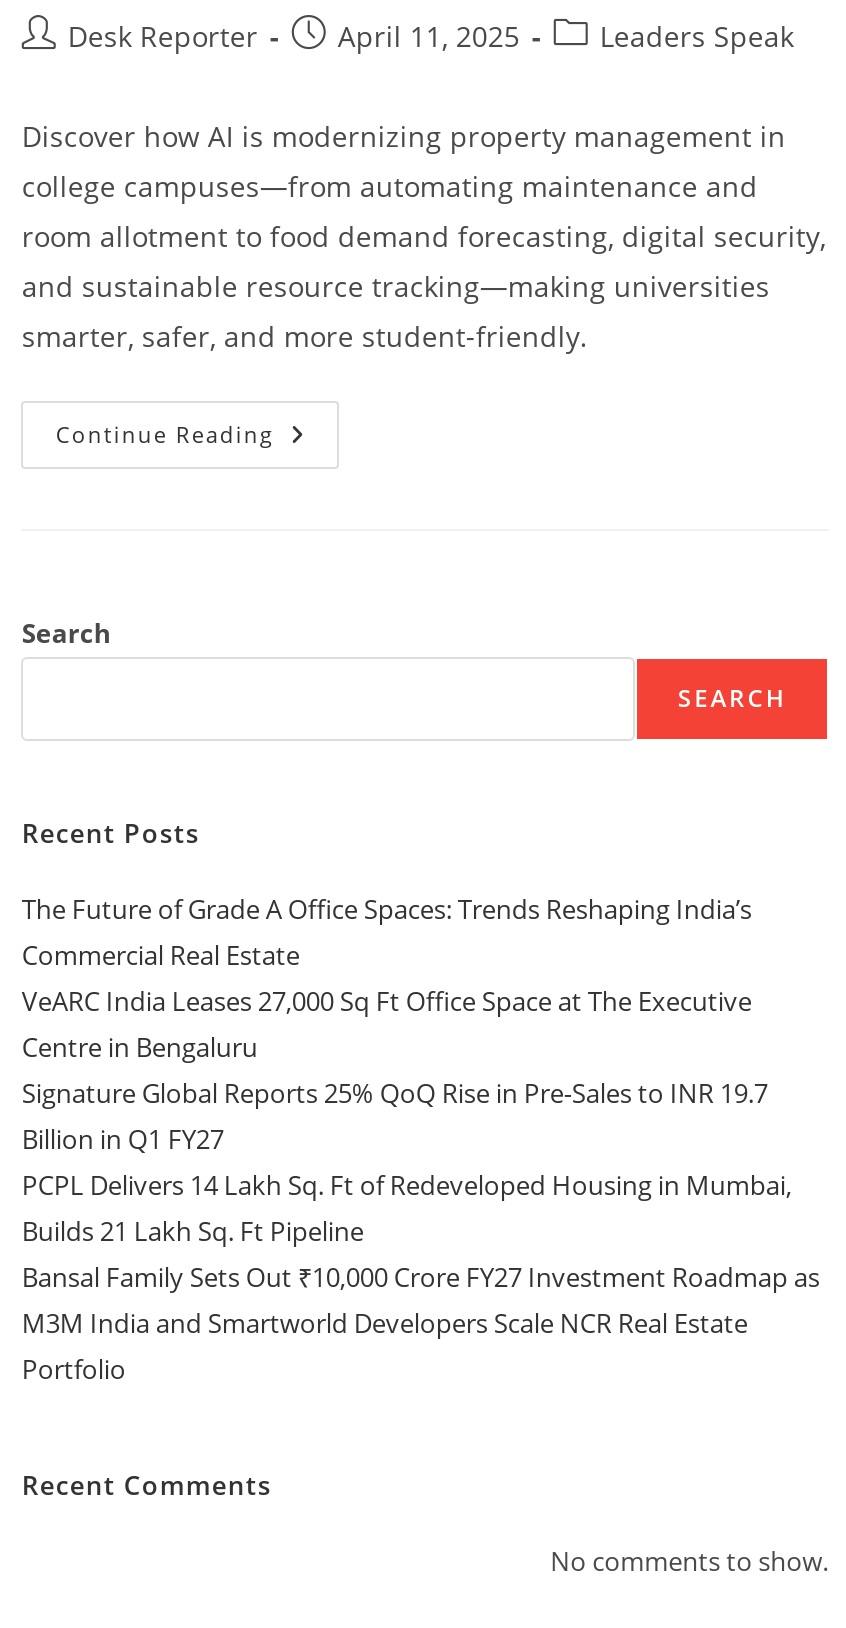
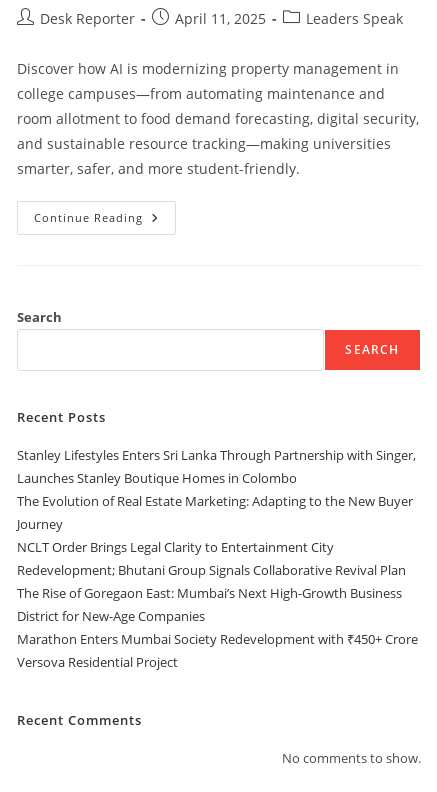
[22,892,820,1388] The Future of Grade A Office Spaces: Trends Reshaping India’s | Commercial Real Estate | VeARC India Leases 27,000 Sq Ft Office Space at The Executive | Centre in Bengaluru | Signature Global Reports 25% QoQ Rise in Pre-Sales to INR 19.7 | Billion in Q1 FY27 | PCPL Delivers 14 Lakh Sq. Ft of Redeveloped Housing in Mumbai, | Builds 21 Lakh Sq. Ft Pipeline | Bansal Family Sets Out ₹10,000 Crore FY27 Investment Roadmap as | M3M India and Smartworld Developers Scale NCR Real Estate | Portfolio -> [17,446,418,671] Stanley Lifestyles Enters Sri Lanka Through Partnership with Singer, | Launches Stanley Boutique Homes in Colombo | The Evolution of Real Estate Marketing: Adapting to the New Buyer | Journey | NCLT Order Brings Legal Clarity to Entertainment City | Redevelopment; Bhutani Group Signals Collaborative Revival Plan | The Rise of Goregaon East: Mumbai’s Next High-Growth Business | District for New-Age Companies | Marathon Enters Mumbai Society Redevelopment with ₹450+ Crore | Versova Residential Project

